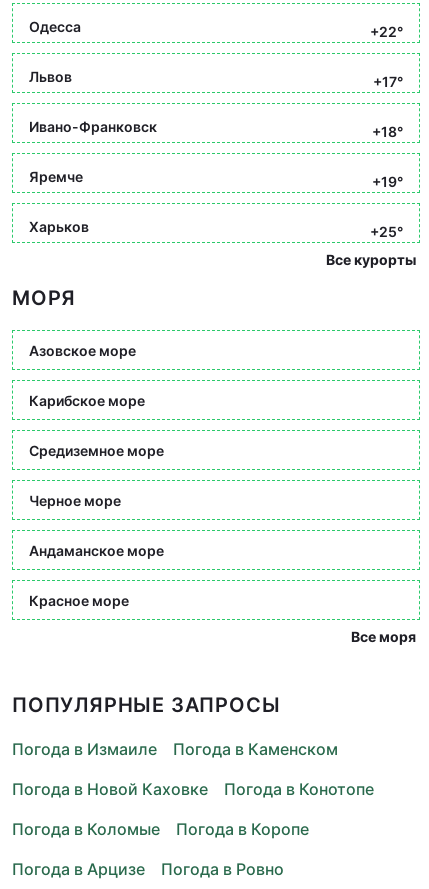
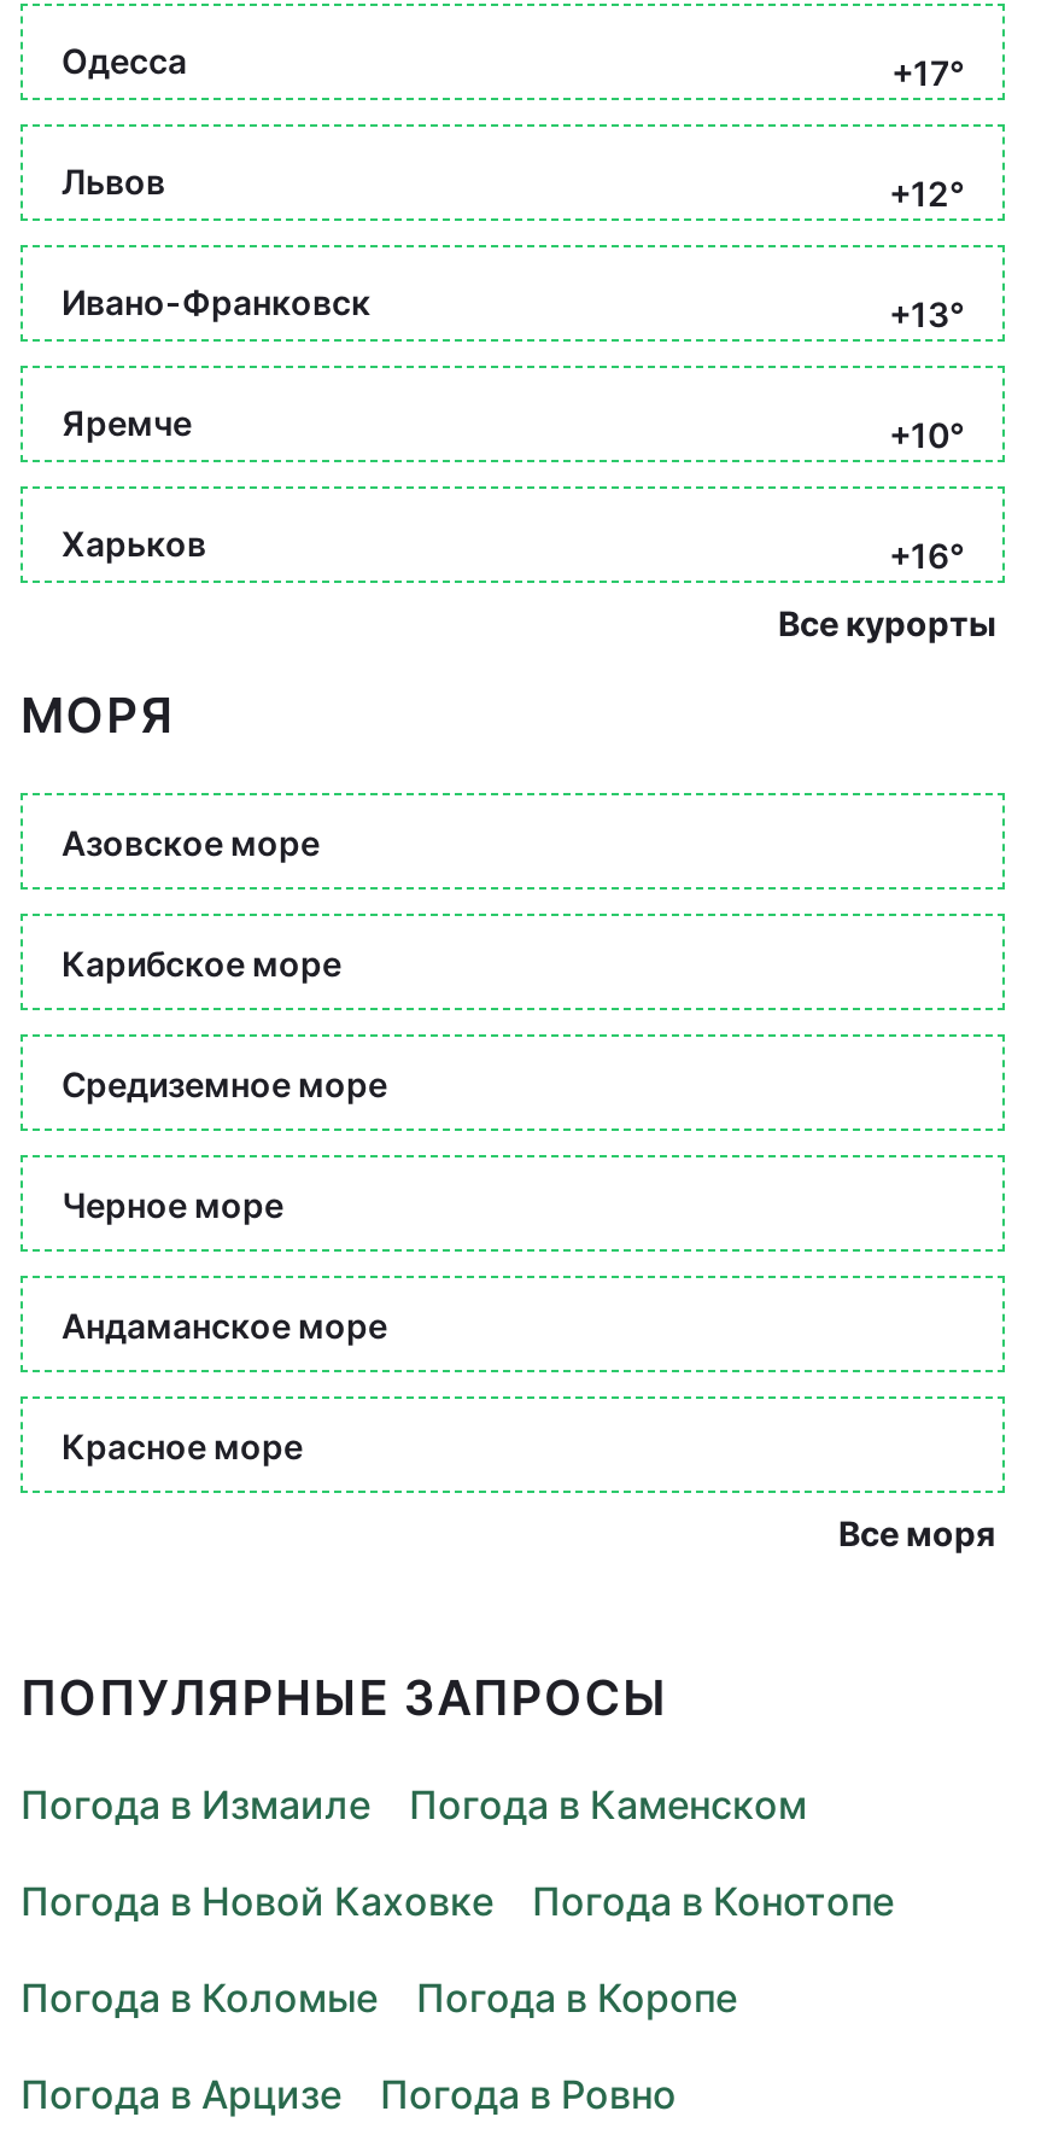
[370,23,403,40] +22° -> [891,52,964,93] +17°
[373,73,403,90] +17° -> [889,173,964,214] +12°
[372,123,403,140] +18° -> [889,293,964,334] +13°
[372,173,403,190] +19° -> [889,414,964,455] +10°
[370,223,403,240] +25° -> [889,535,964,576] +16°

